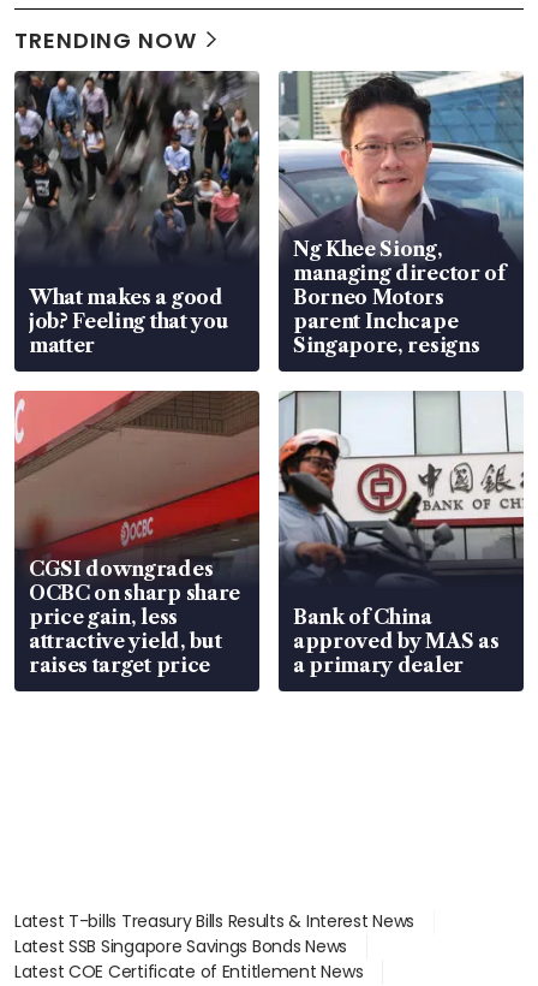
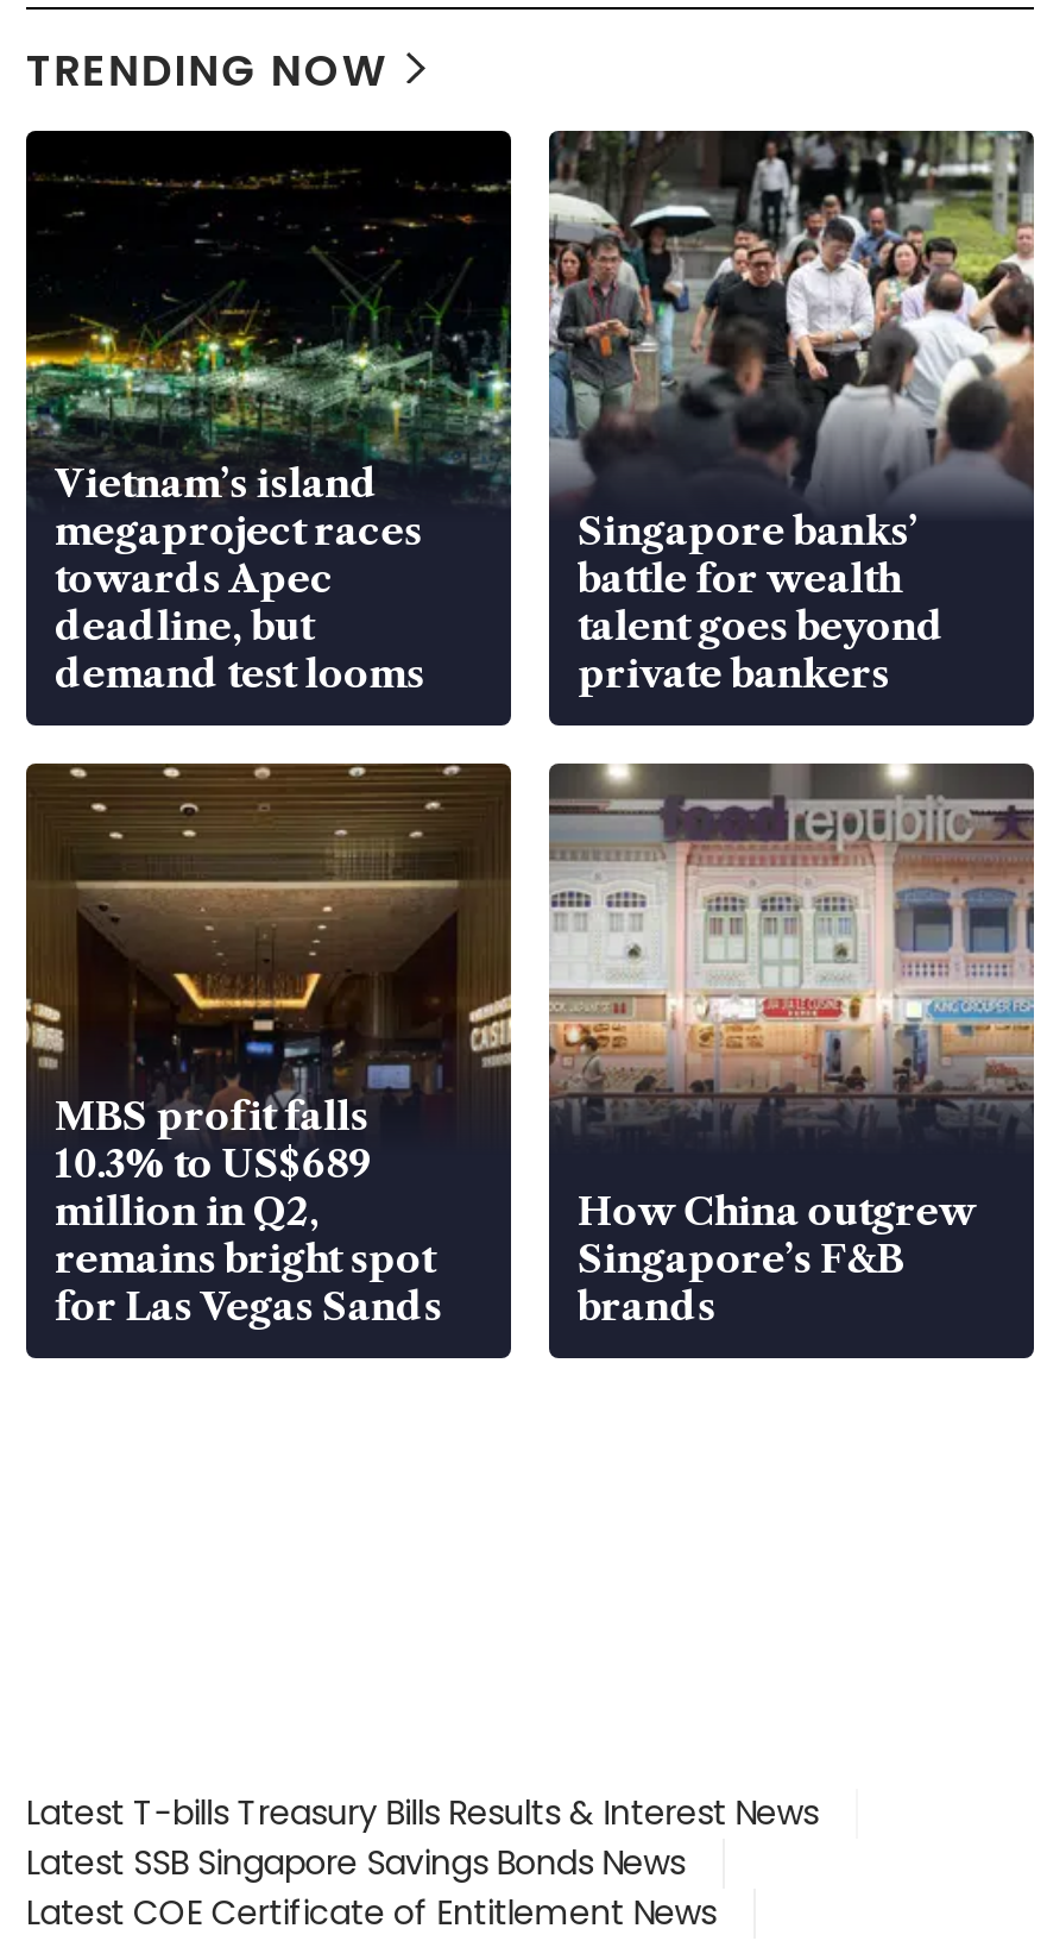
[13,70,261,357] [image] | What makes a good | job? Feeling that you | matter -> [24,128,511,696] [image] | Vietnam’s island | megaproject races | towards Apec | deadline, but | demand test looms
[279,71,525,357] [image] | Ng Khee Siong, | managing director of | Borneo Motors | parent Inchcape | Singapore, resigns -> [547,128,1036,696] [image] | Singapore banks’ | battle for wealth | talent goes beyond | private bankers
[13,390,259,677] [image] | CGSI downgrades | OCBC on sharp share | price gain, less | attractive yield, but | raises target price -> [24,761,511,1329] [image] | MBS profit falls | 10.3% to US$689 | million in Q2, | remains bright spot | for Las Vegas Sands
[279,390,525,677] [image] | Bank of China | approved by MAS as | a primary dealer -> [549,761,1036,1329] [image] | How China outgrew | Singapore’s F&B | brands

